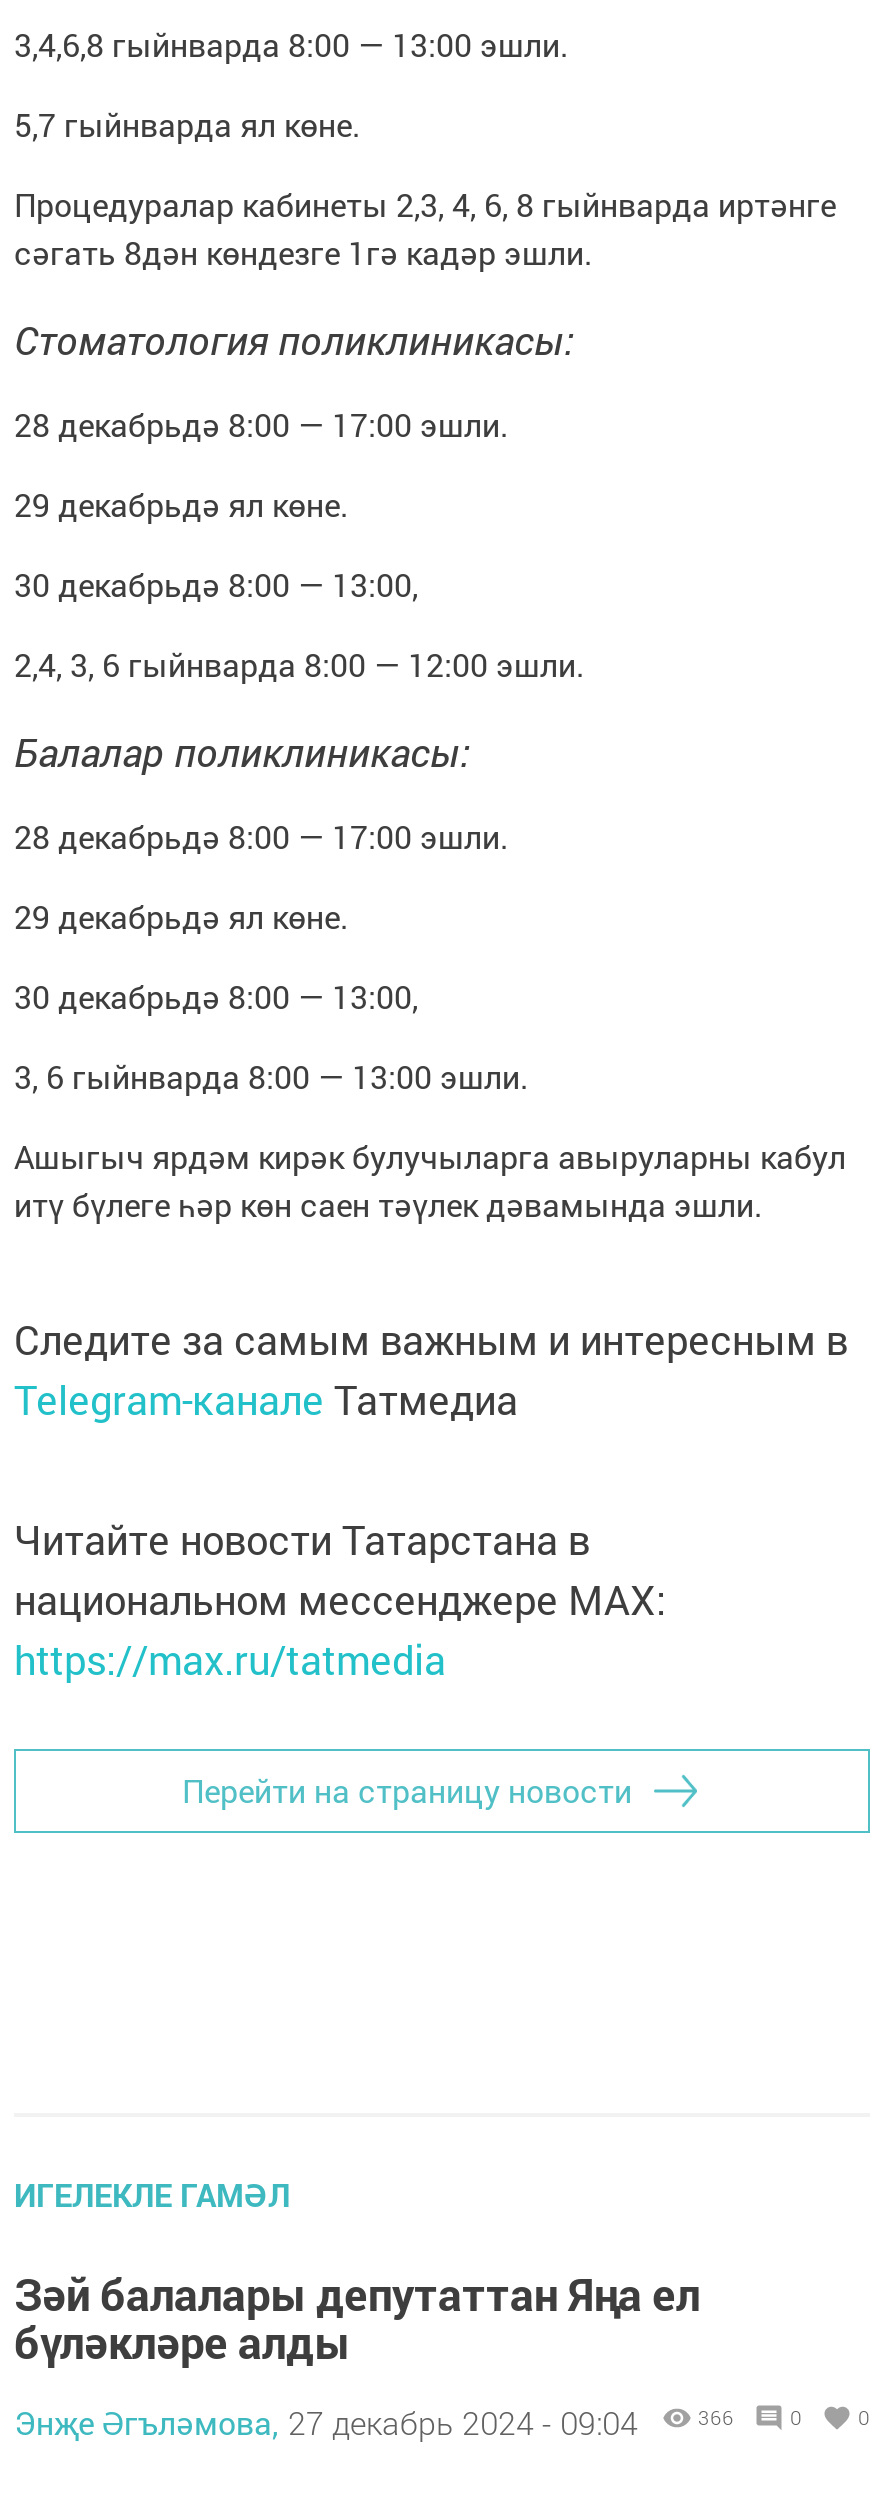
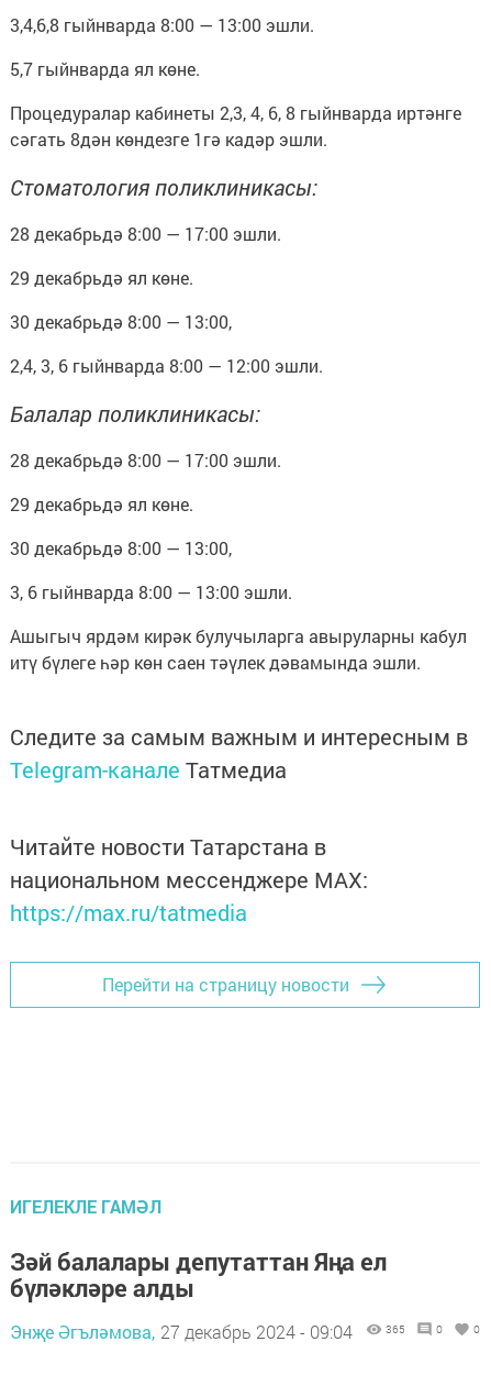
[698,2404,734,2430] 366 -> [386,1322,405,1336] 365

